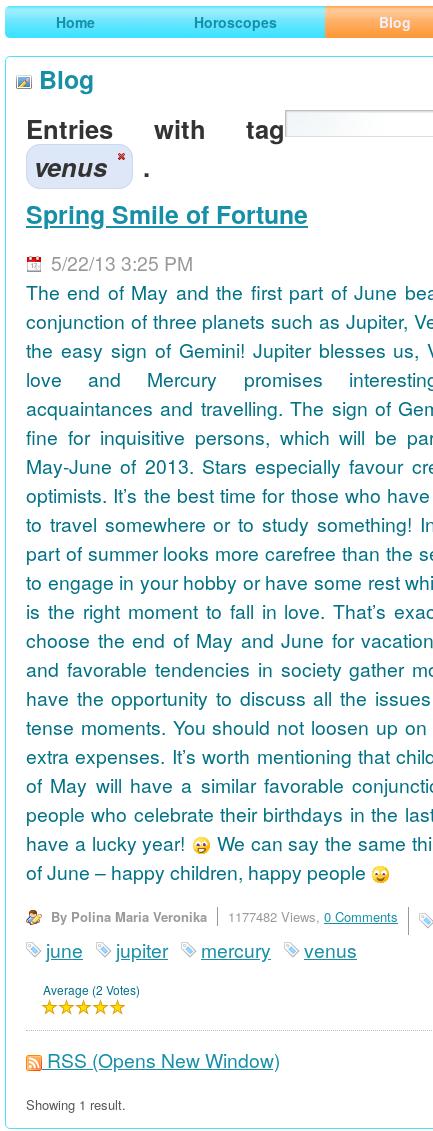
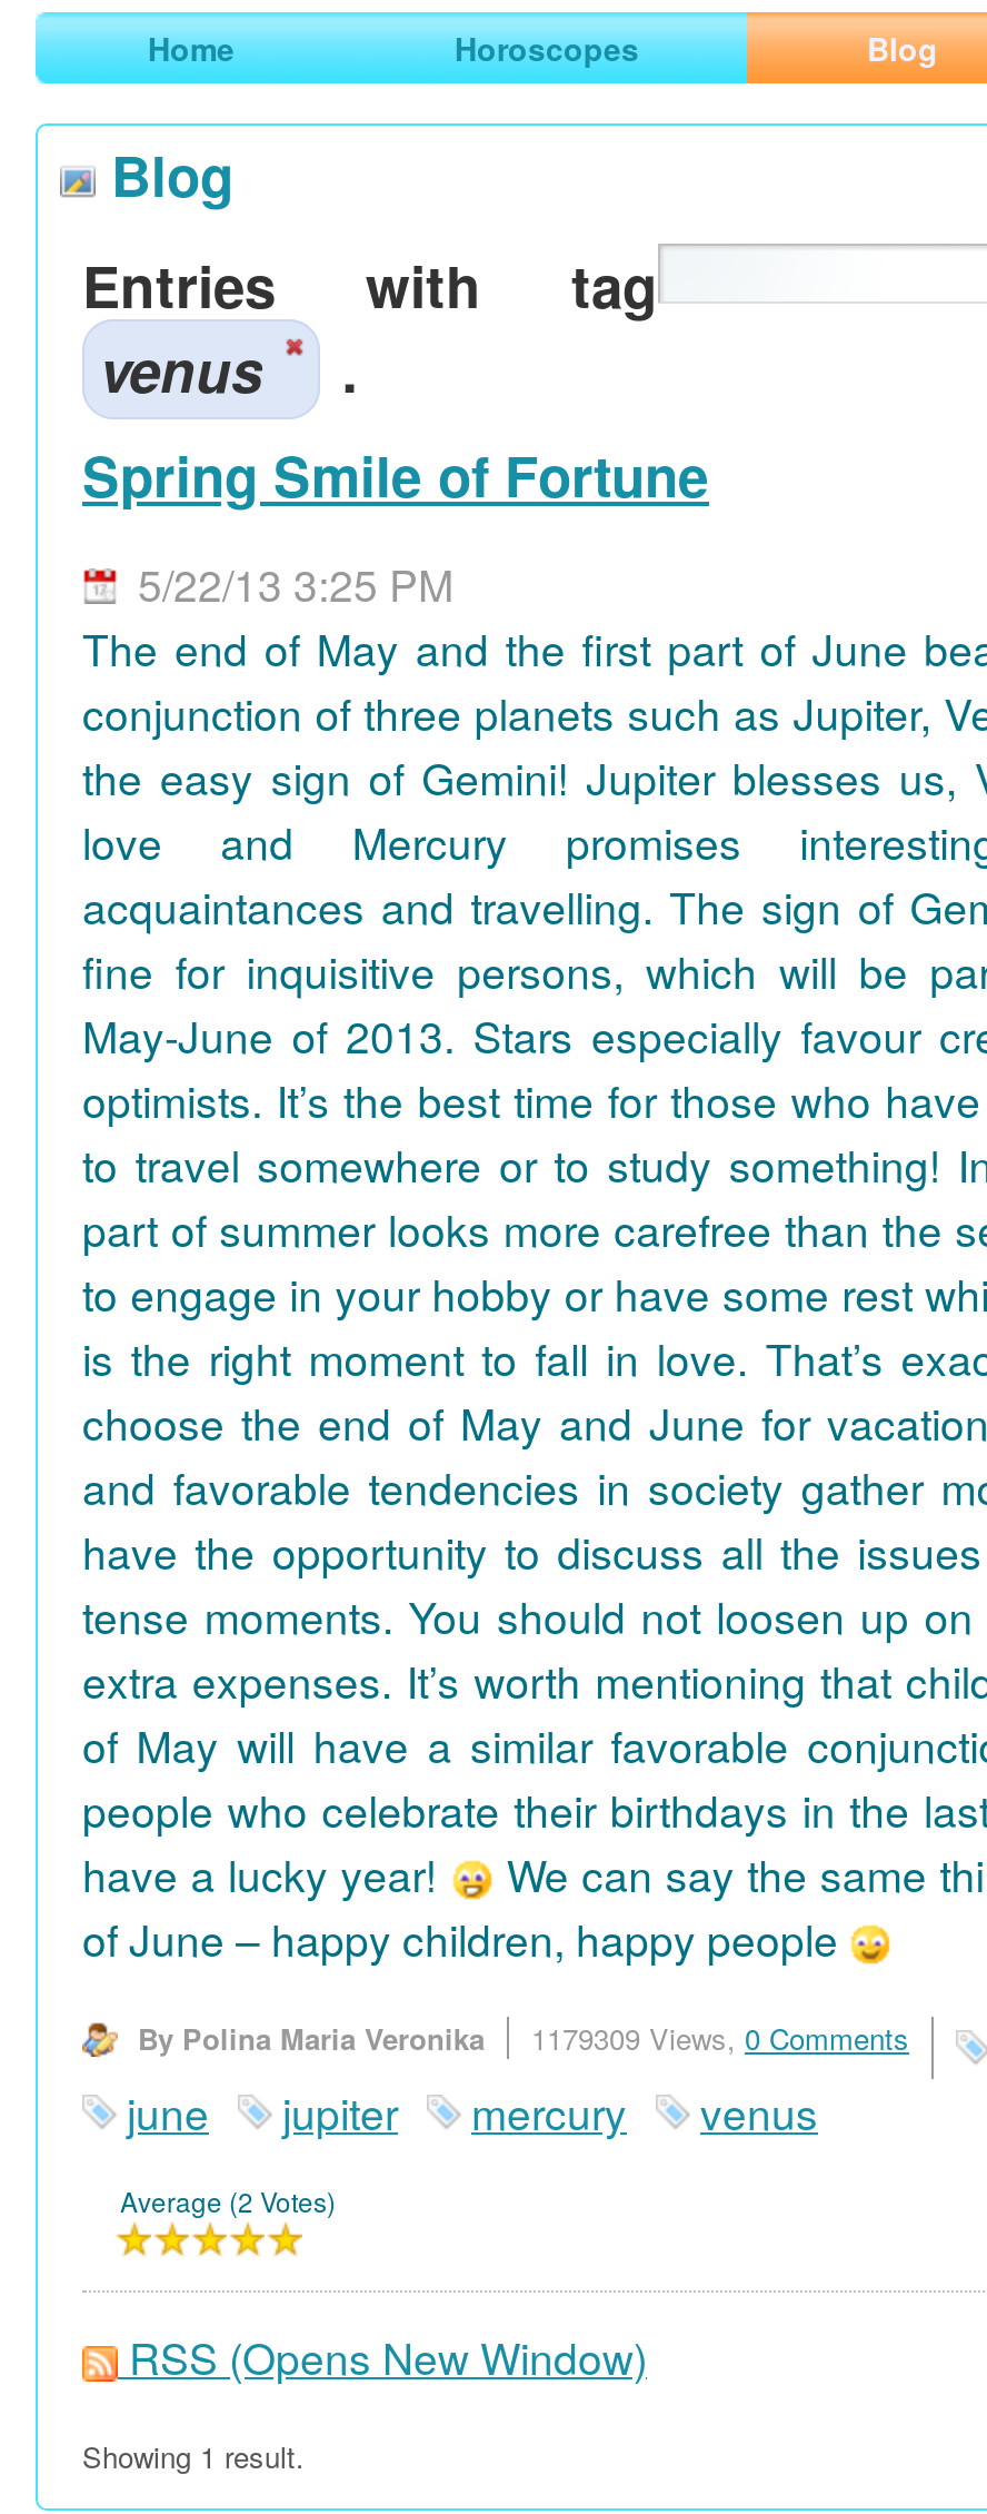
[228,907,398,926] 1177482 Views, 0 Comments -> [531,2016,909,2059] 1179309 Views, 0 Comments

